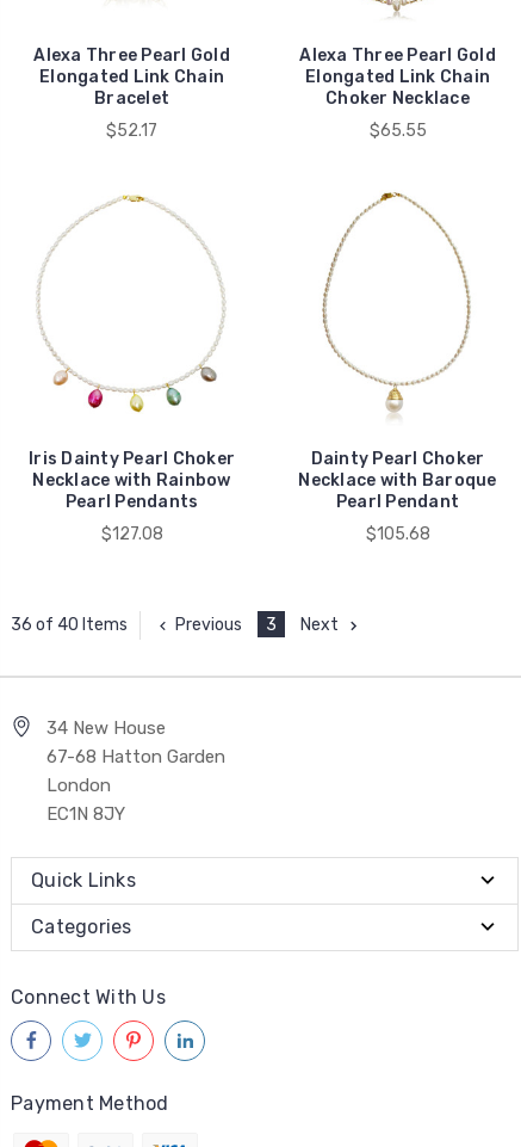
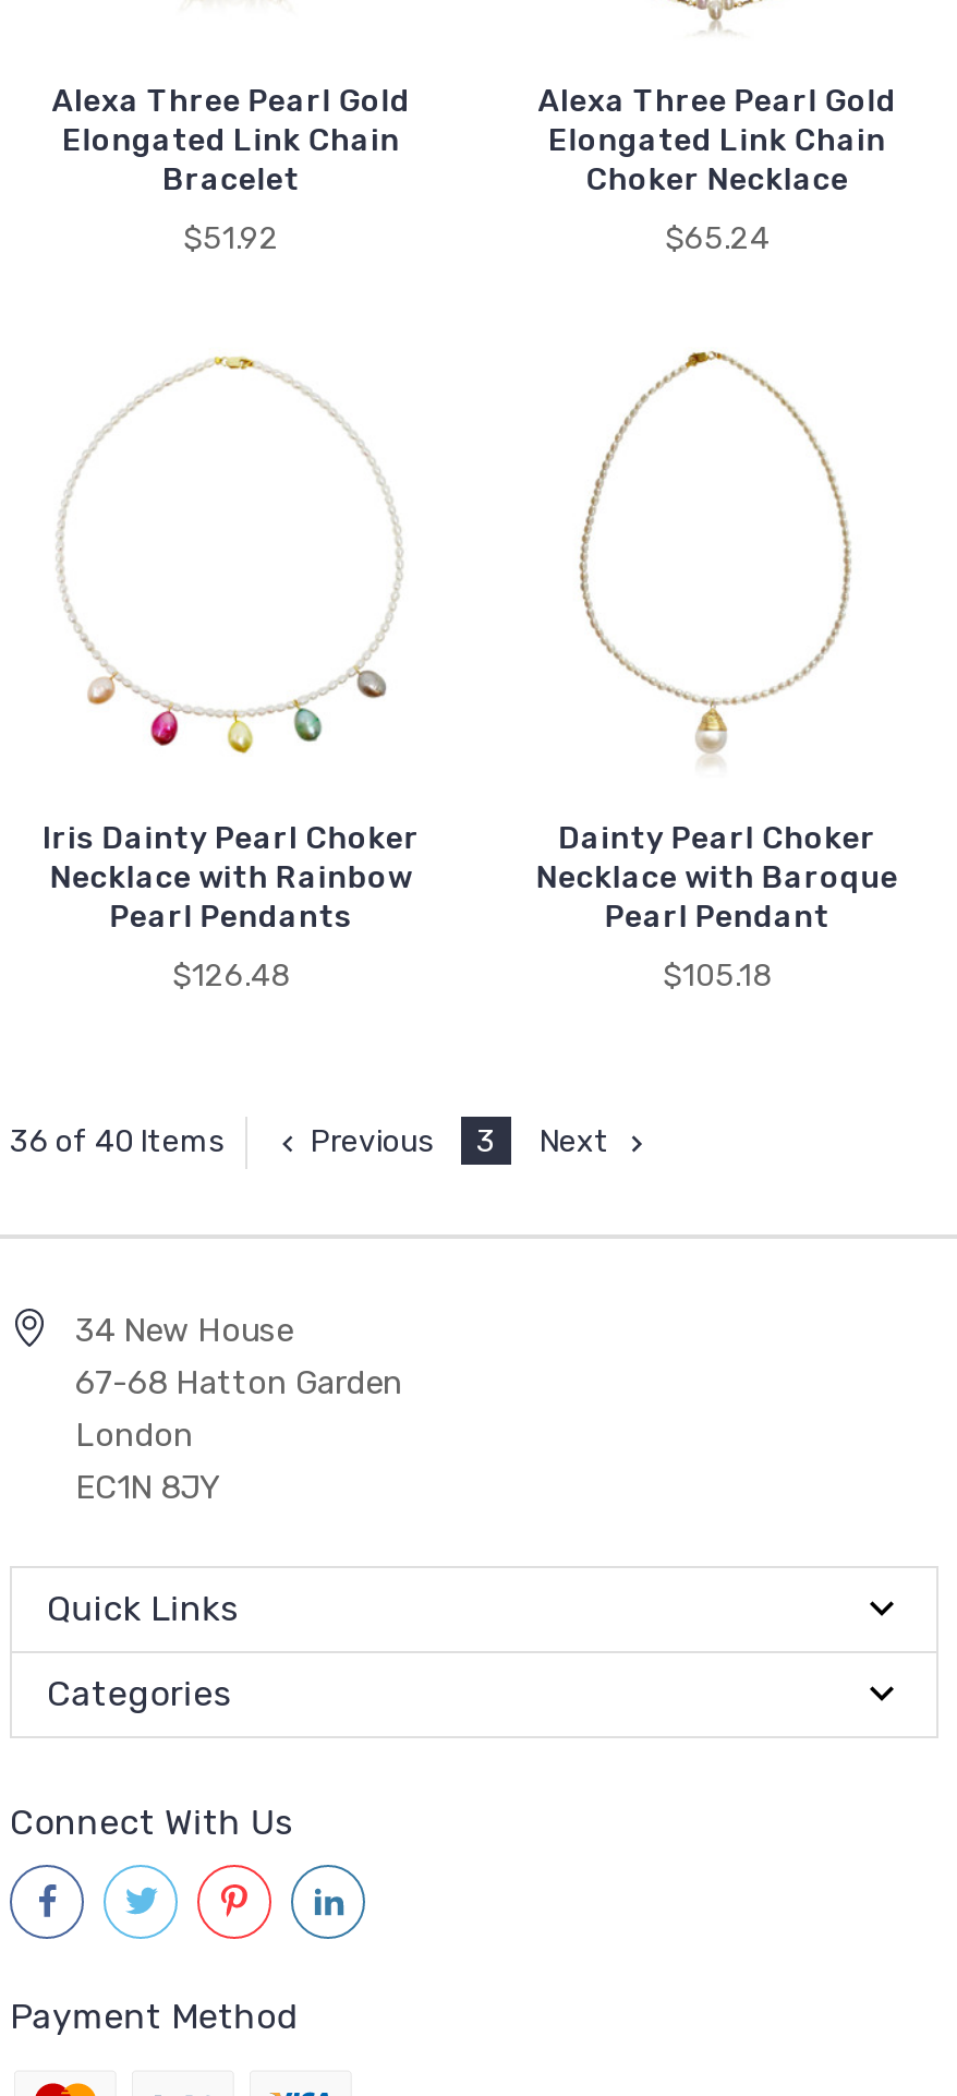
[106,120,157,141] $52.17 -> [183,220,279,257] $51.92
[369,120,426,141] $65.55 -> [665,220,770,257] $65.24
[101,524,163,544] $127.08 -> [172,957,290,994] $126.48
[365,524,430,544] $105.68 -> [663,957,772,994] $105.18

